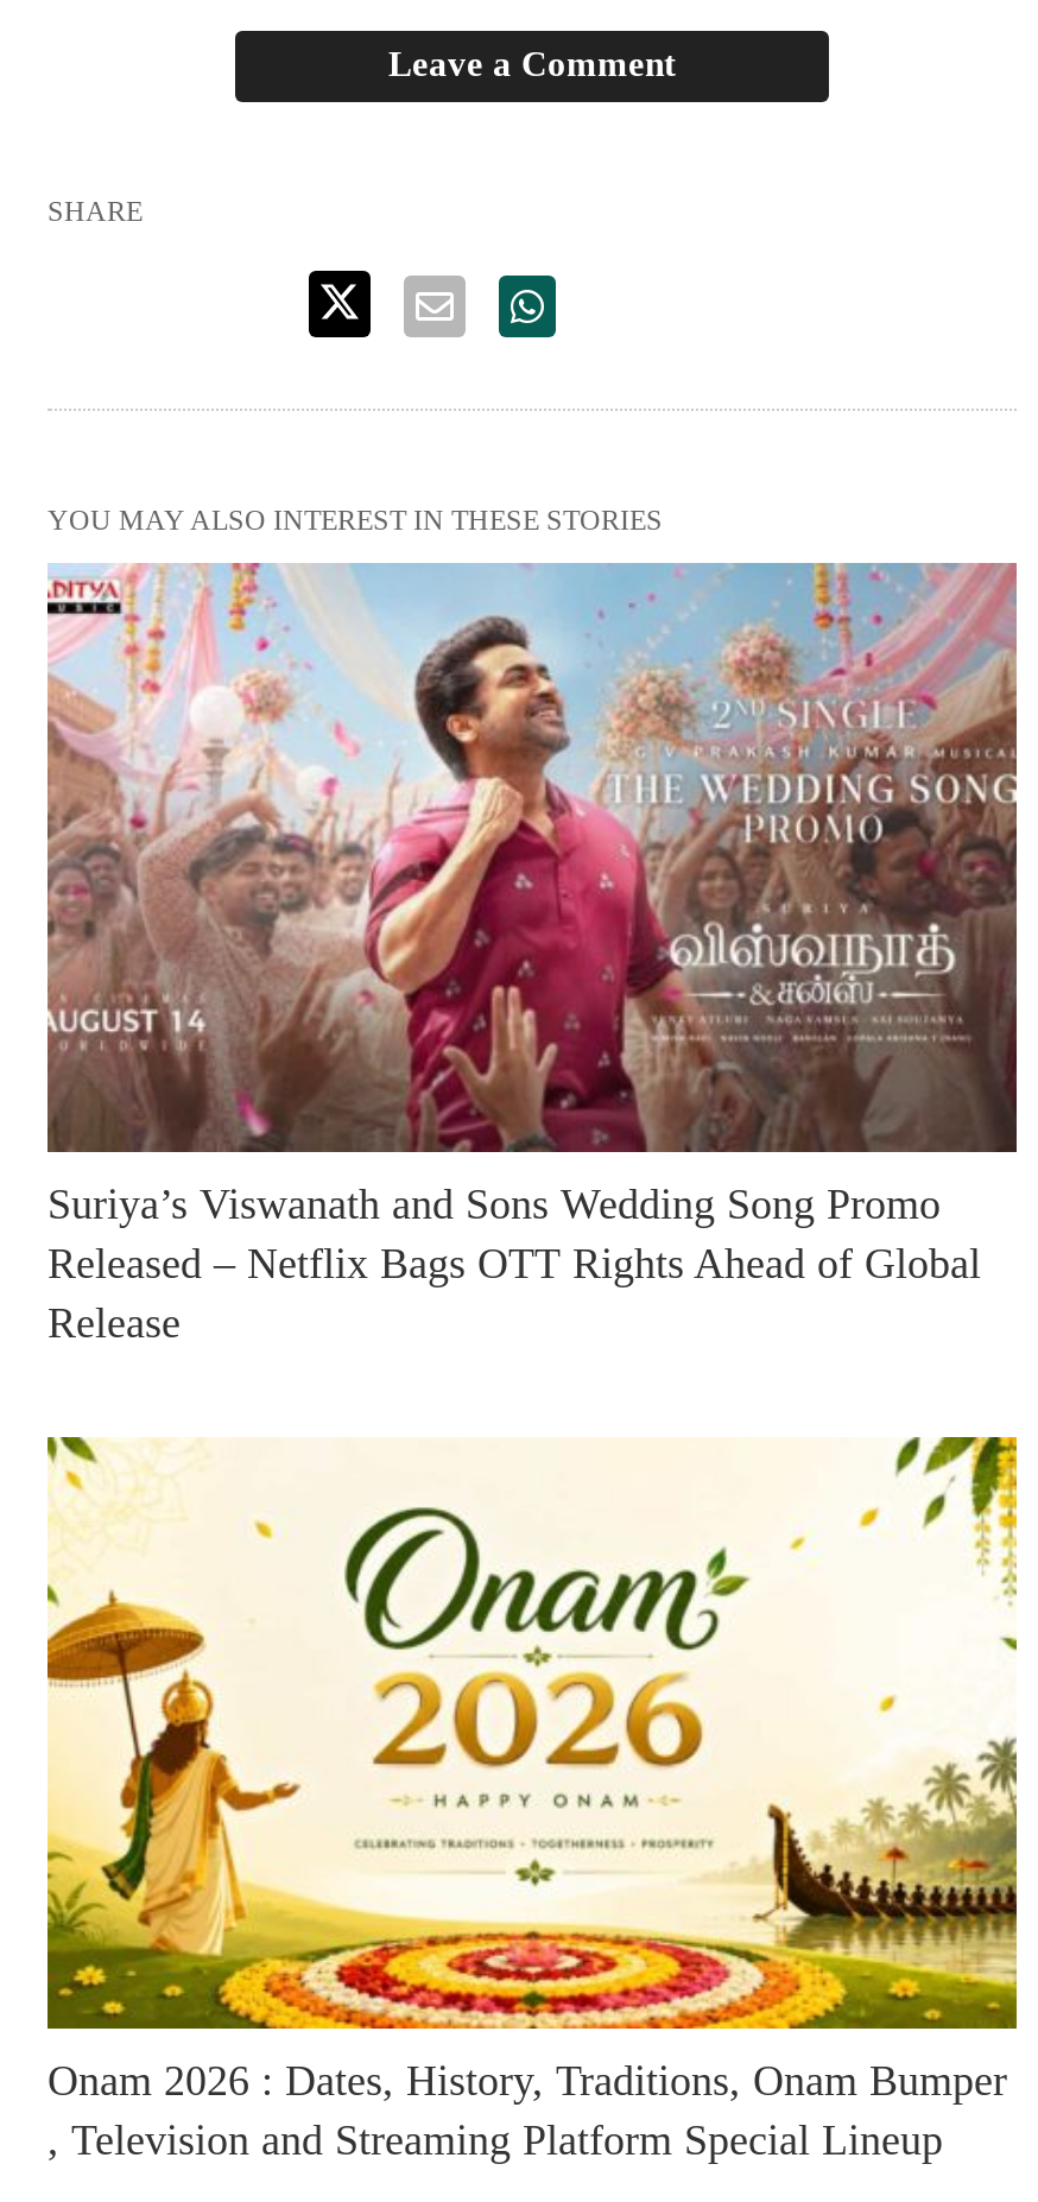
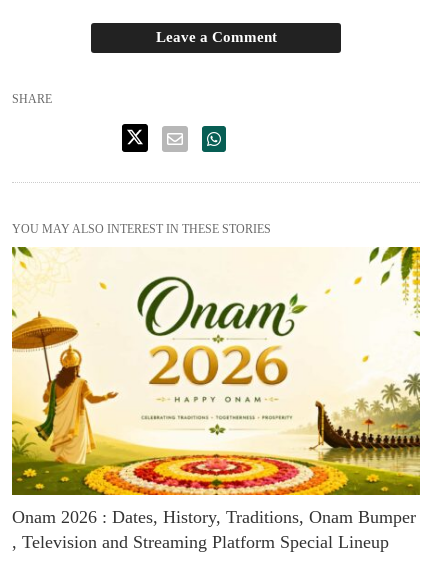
[45,561,1019,1348] [image] | Suriya’s Viswanath and Sons Wedding Song Promo | Released – Netflix Bags OTT Rights Ahead of Global | Release -> none

